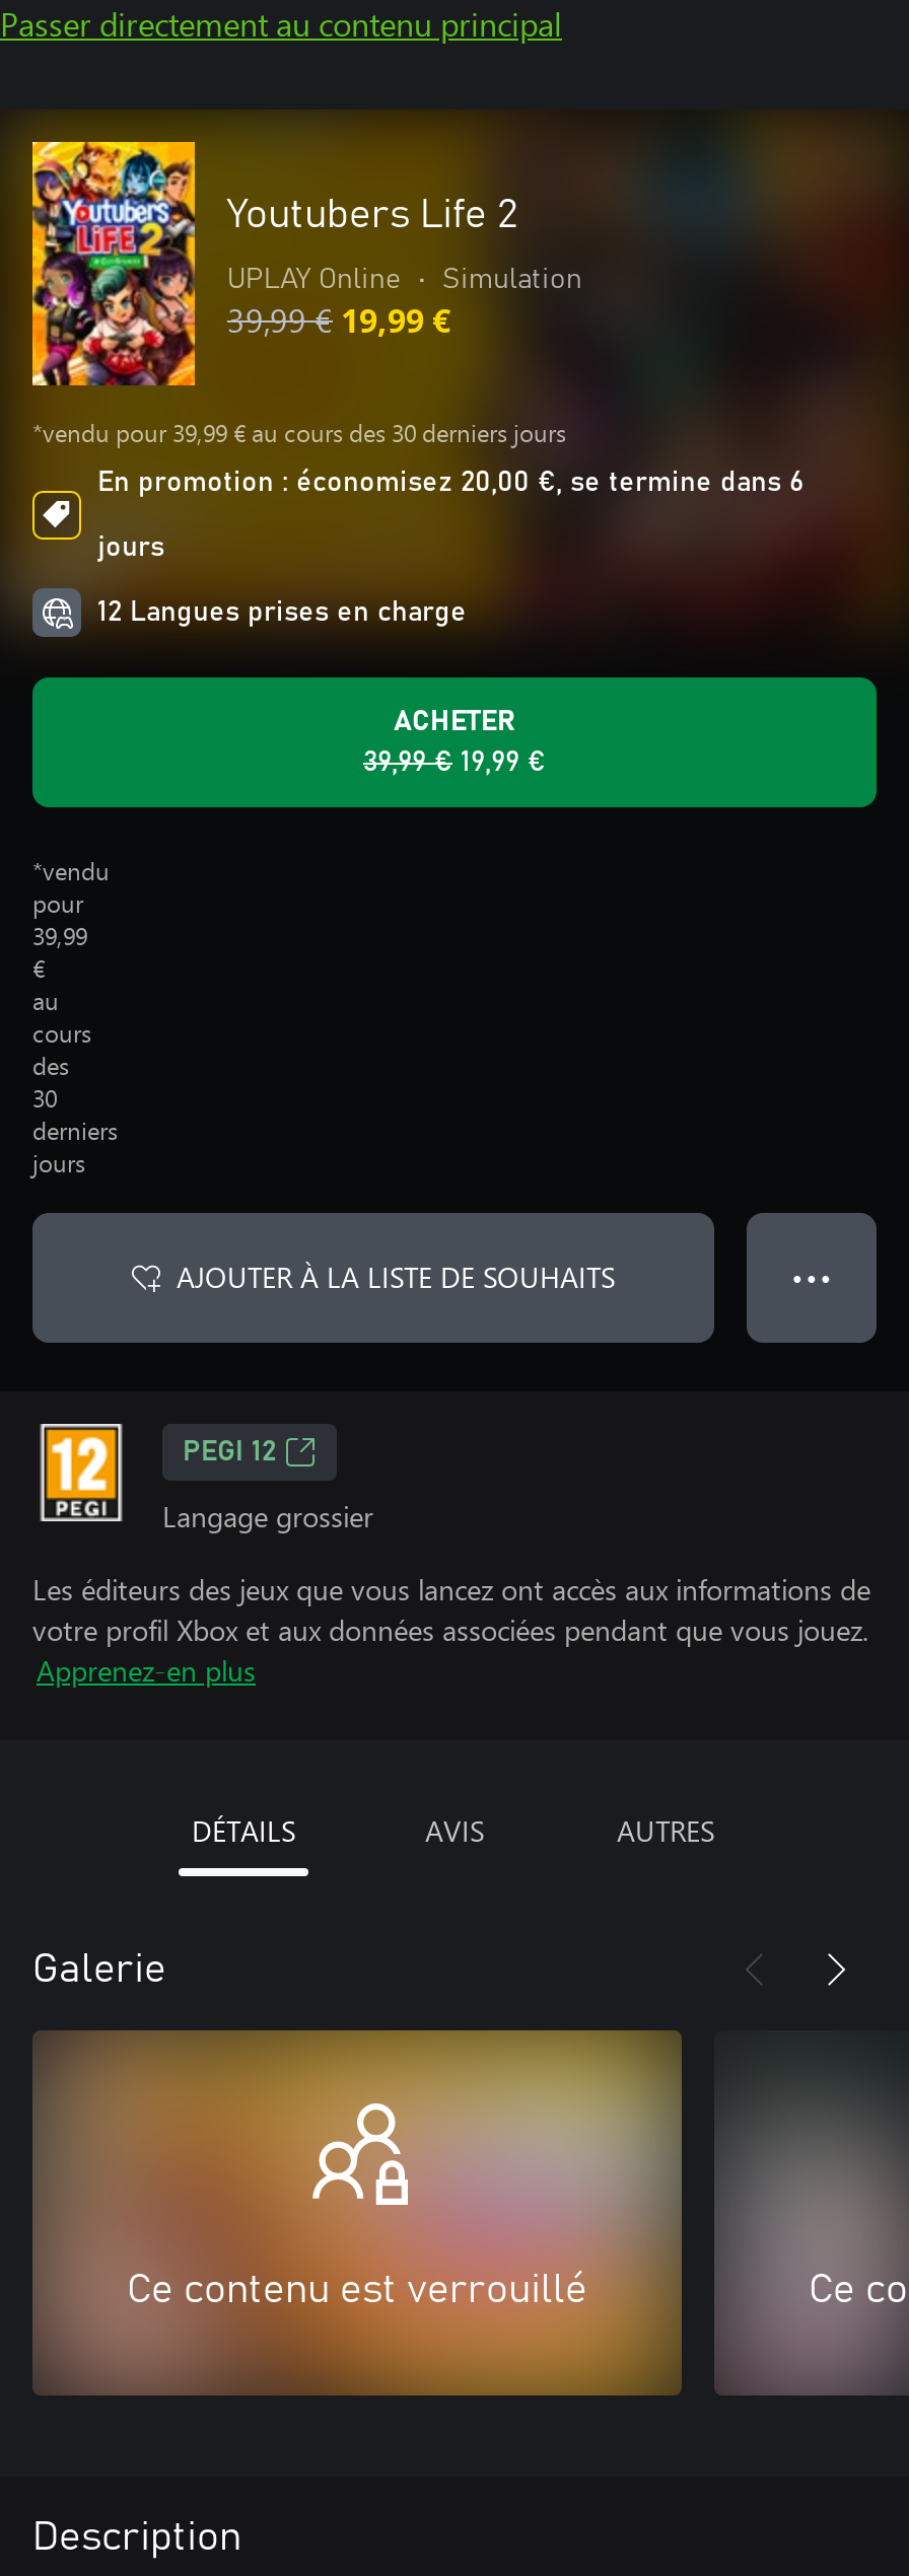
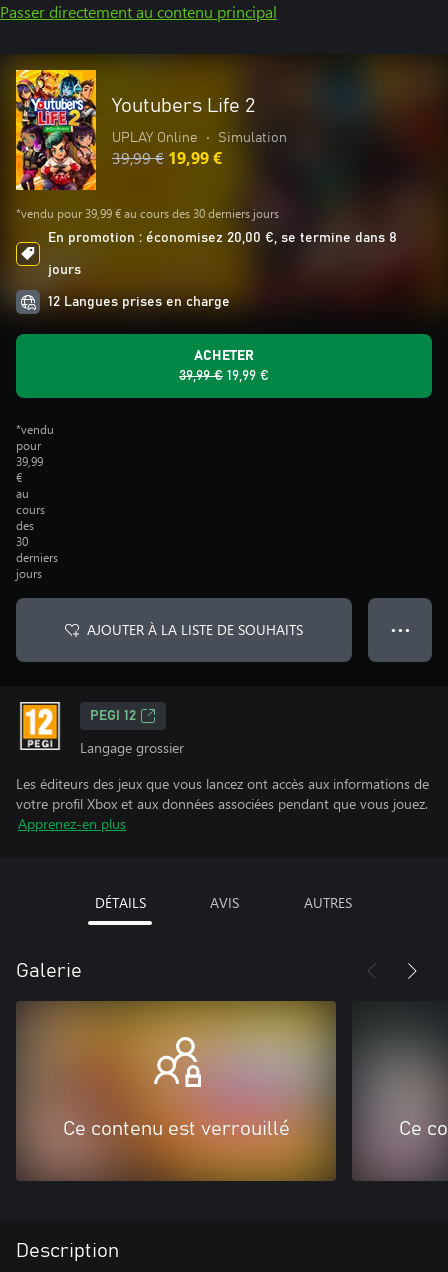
[97,469,803,497] En promotion : économisez 20,00 €, se termine dans 6 -> [48,231,397,245] En promotion : économisez 20,00 €, se termine dans 8

